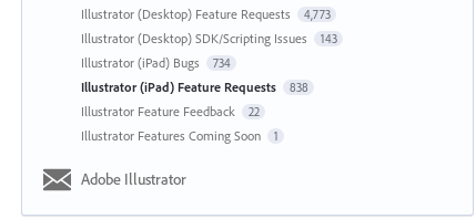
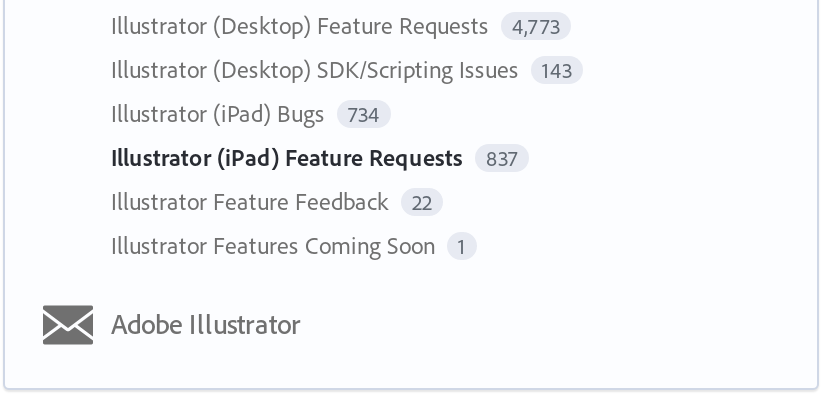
[81,78,308,95] Illustrator (iPad) Feature Requests 838 -> [111,141,518,171] Illustrator (iPad) Feature Requests 837

